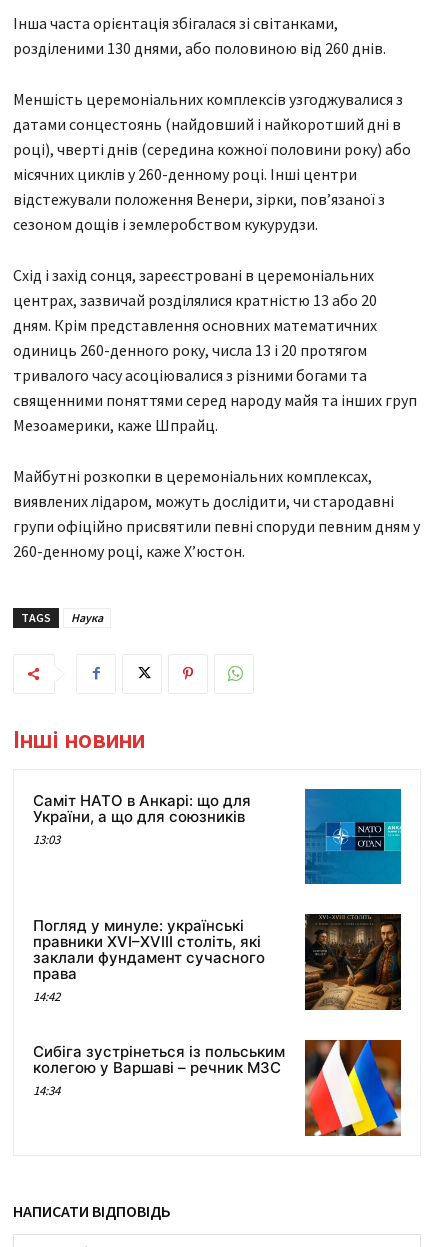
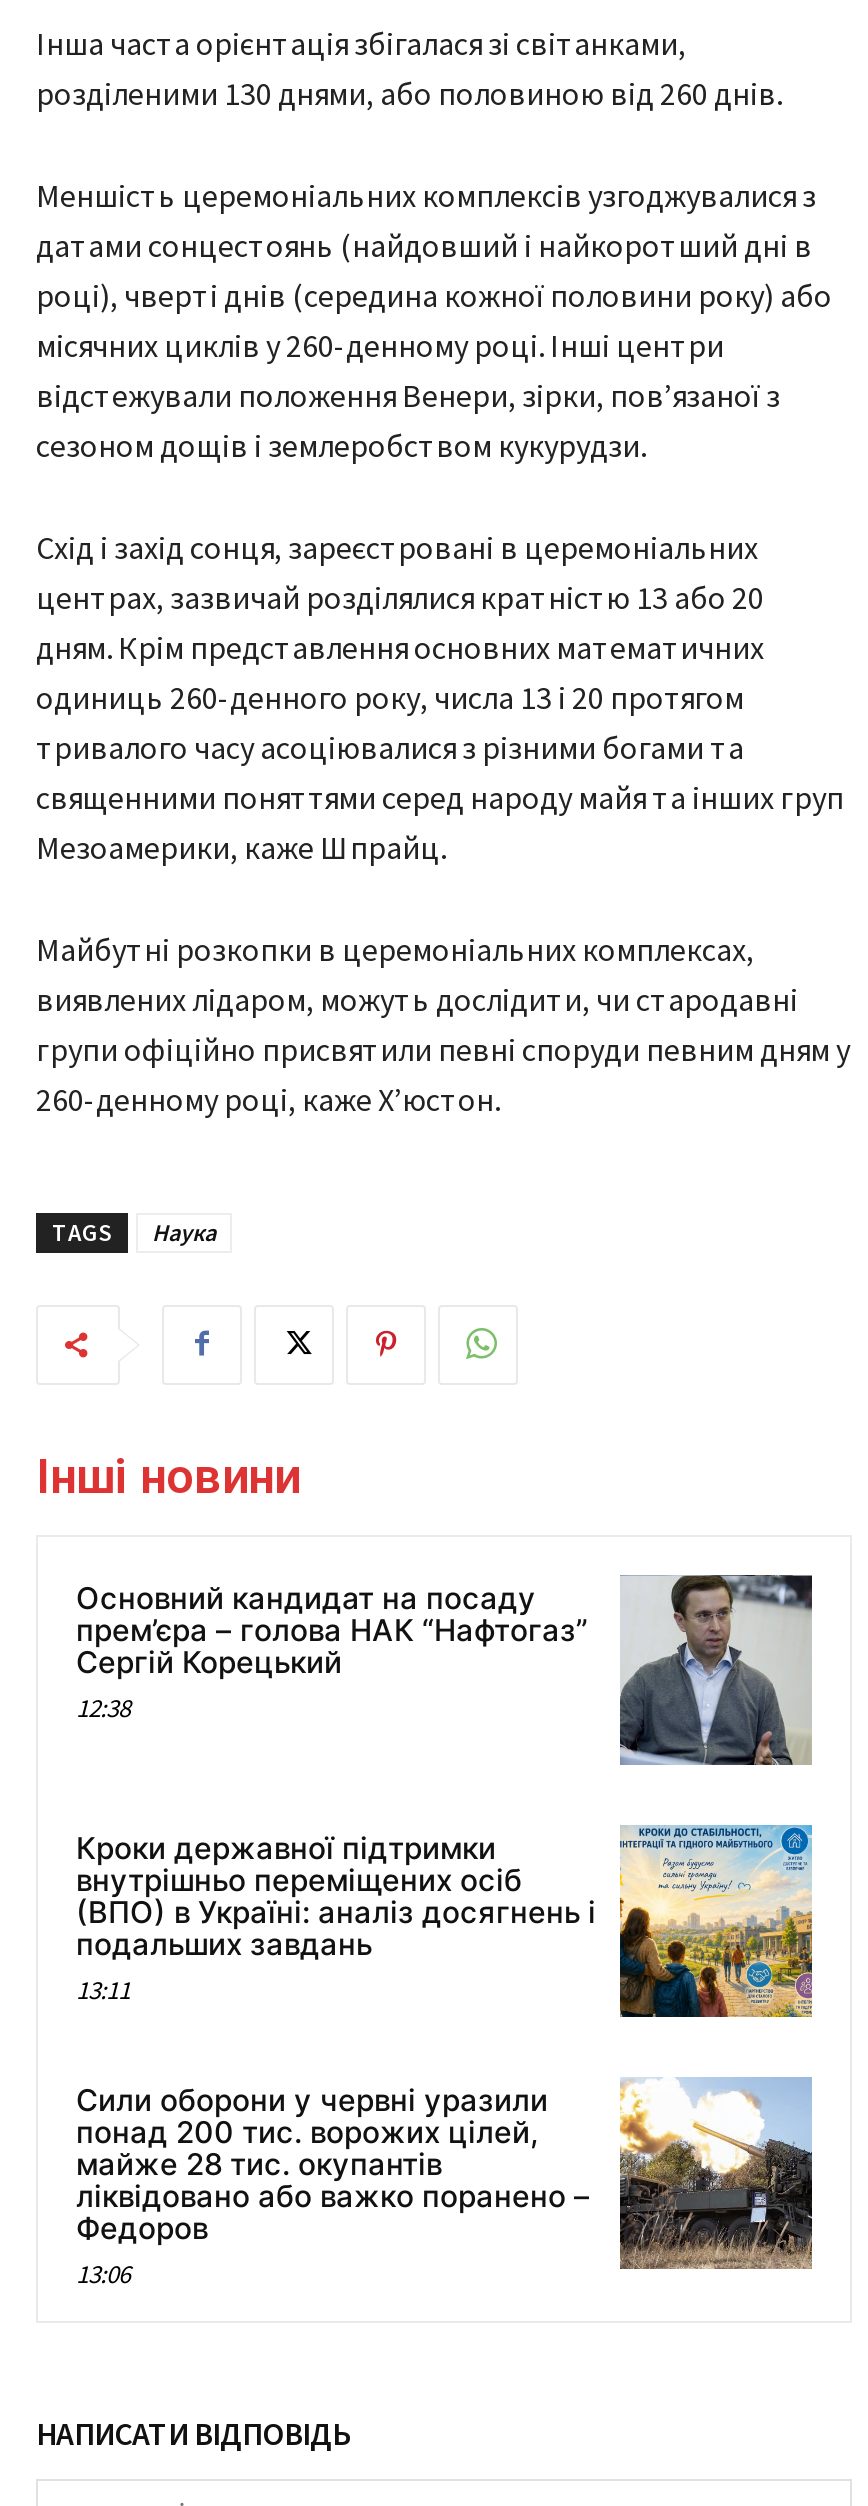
[33,791,251,848] Саміт НАТО в Анкарі: що для | України, а що для союзників | 13:03 -> [76,1578,588,1724] Основний кандидат на посаду | прем’єра – голова НАК “Нафтогаз” | Сергій Корецький | 12:38
[304,788,402,885] [image] -> [620,1573,814,1769] [image]
[33,913,402,1011] [image] | Погляд у минуле: українські | правники XVI–XVIII століть, які | заклали фундамент сучасного | права | 14:42 -> [76,1825,814,2021] [image] | Кроки державної підтримки | внутрішньо переміщених осіб | (ВПО) в Україні: аналіз досягнень і | подальших завдань | 13:11
[33,1039,402,1137] [image] | Сибіга зустрінеться із польським | колегою у Варшаві – речник МЗС | 14:34 -> [76,2077,814,2291] [image] | Сили оборони у червні уразили | понад 200 тис. ворожих цілей, | майже 28 тис. окупантів | ліквідовано або важко поранено – | Федоров | 13:06

